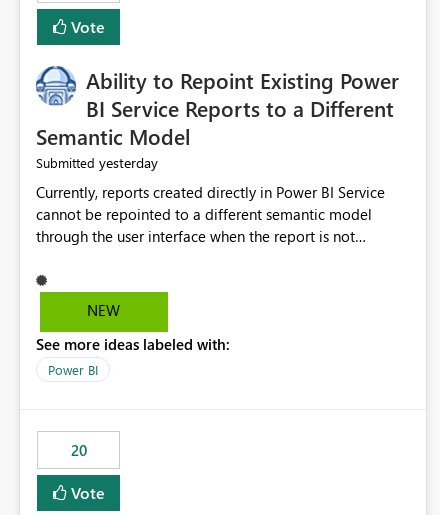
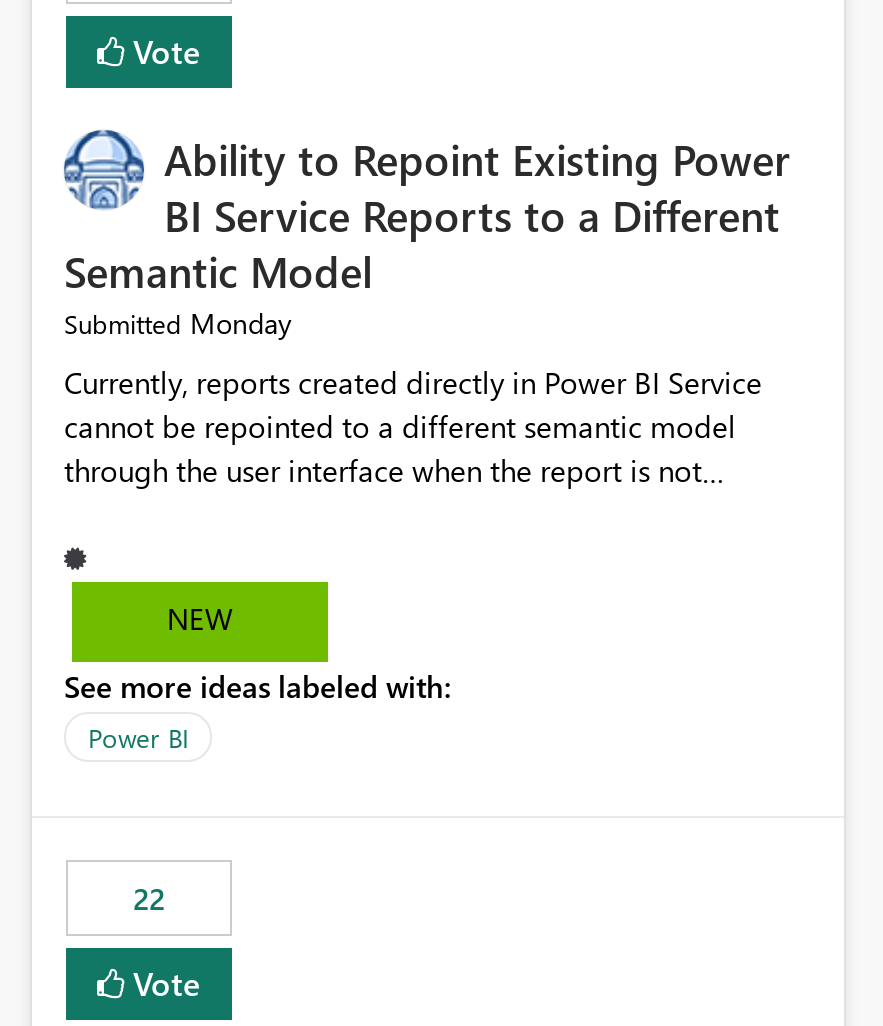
[36,153,158,172] Submitted yesterday -> [64,305,292,343] Submitted Monday
[70,440,86,460] 20 -> [133,879,165,919] 22

